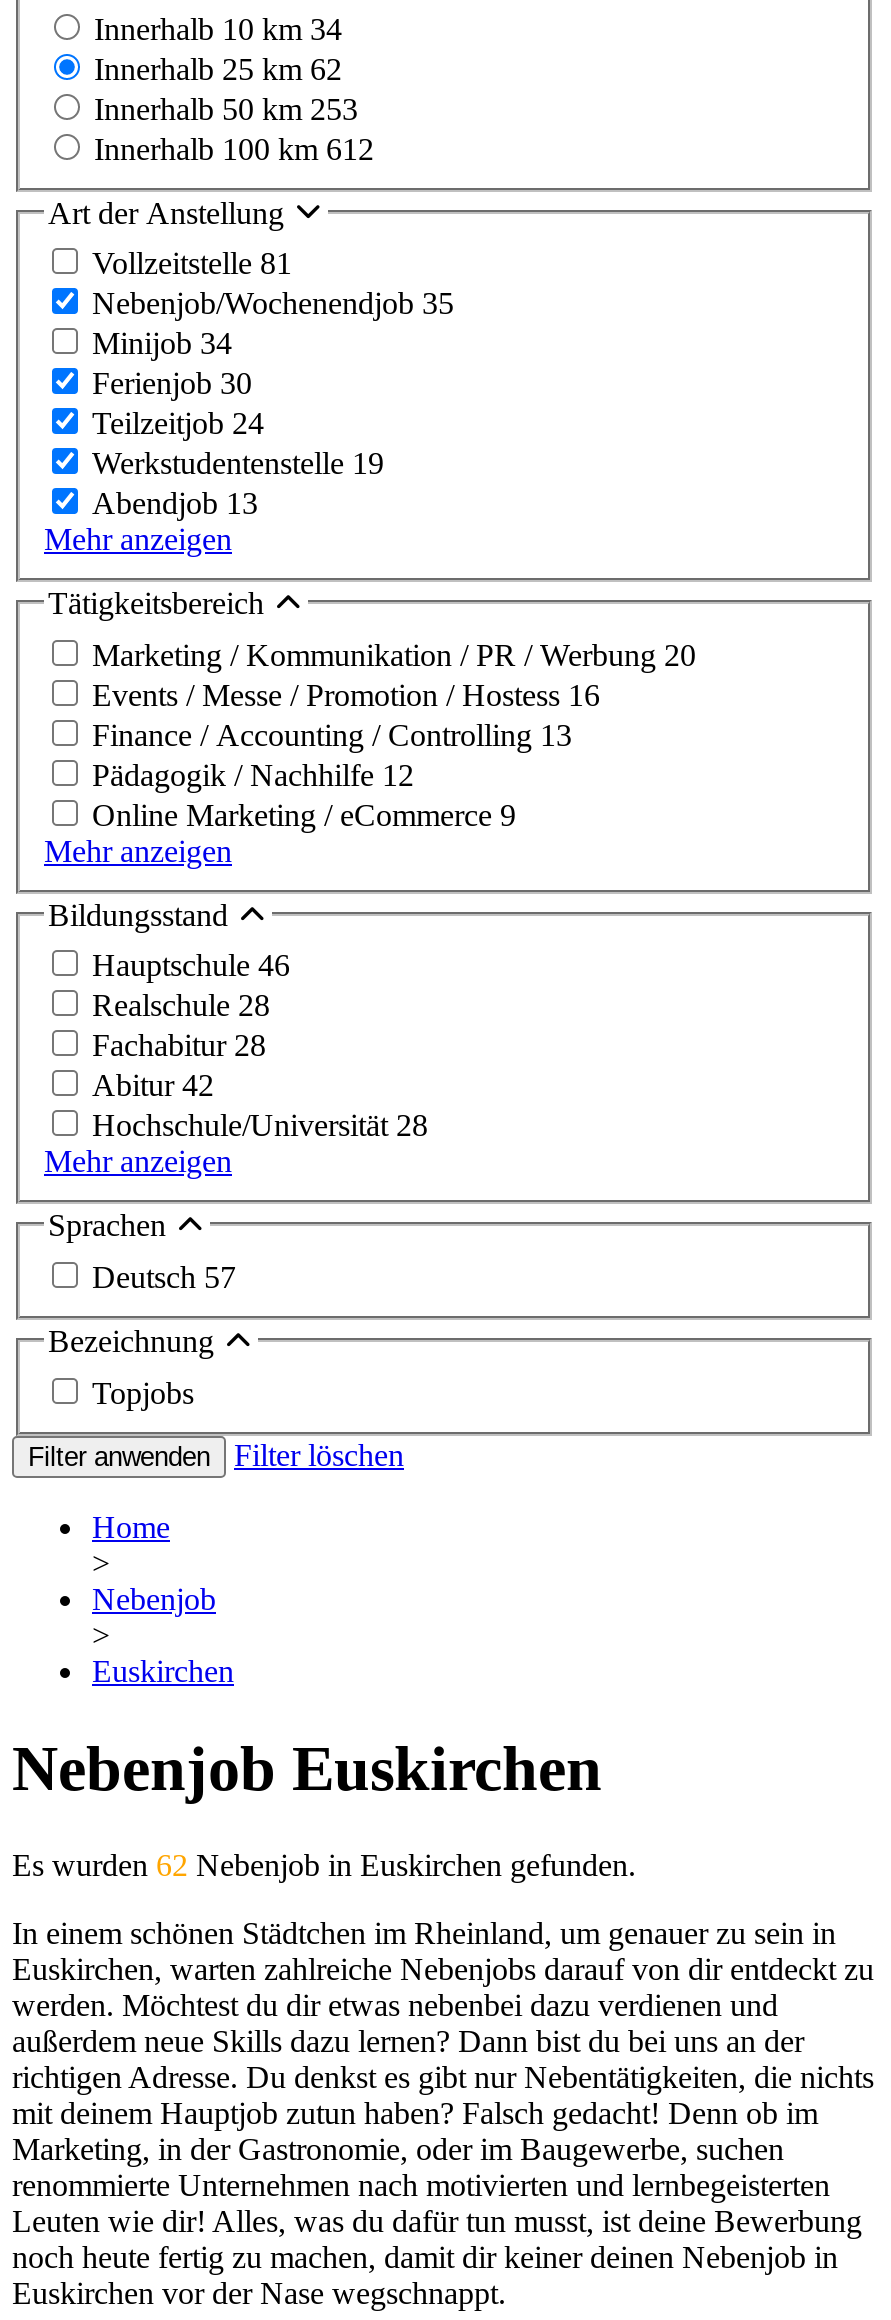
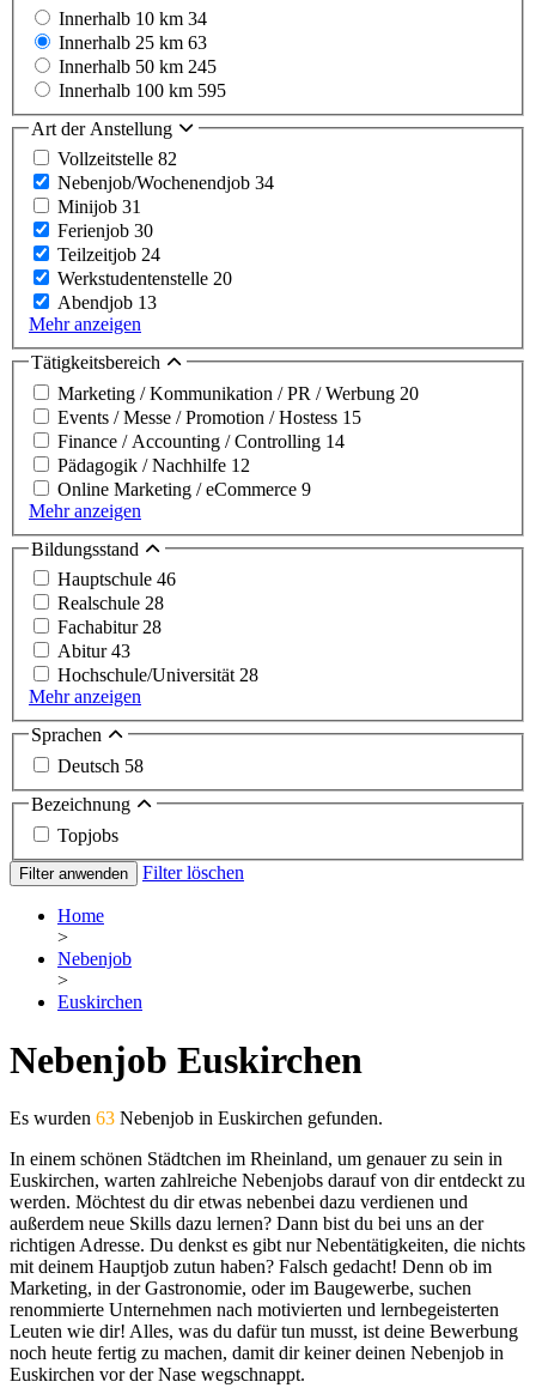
[94,51,342,85] Innerhalb 25 km 62 -> [59,32,207,52] Innerhalb 25 km 63
[94,91,358,125] Innerhalb 50 km 253 -> [59,56,217,76] Innerhalb 50 km 245
[94,131,374,165] Innerhalb 100 km 612 -> [59,80,226,100] Innerhalb 100 km 595
[92,246,292,280] Vollzeitstelle 81 -> [57,149,177,169] Vollzeitstelle 82
[92,286,454,320] Nebenjob/Wochenendjob 35 -> [57,173,274,193] Nebenjob/Wochenendjob 34
[92,326,232,360] Minijob 34 -> [57,197,141,217] Minijob 31
[92,446,384,480] Werkstudentenstelle 19 -> [57,269,232,289] Werkstudentenstelle 20
[92,678,600,712] Events / Messe / Promotion / Hostess 16 -> [57,407,361,427] Events / Messe / Promotion / Hostess 15
[92,718,572,752] Finance / Accounting / Controlling 13 -> [57,431,345,451] Finance / Accounting / Controlling 14
[92,1069,214,1103] Abitur 42 -> [57,641,130,662] Abitur 43
[92,1260,236,1294] Deutsch 57 -> [57,756,144,776] Deutsch 58
[12,1849,636,1883] Es wurden 62 Nebenjob in Euskirchen gefunden. -> [10,1108,383,1129] Es wurden 63 Nebenjob in Euskirchen gefunden.

